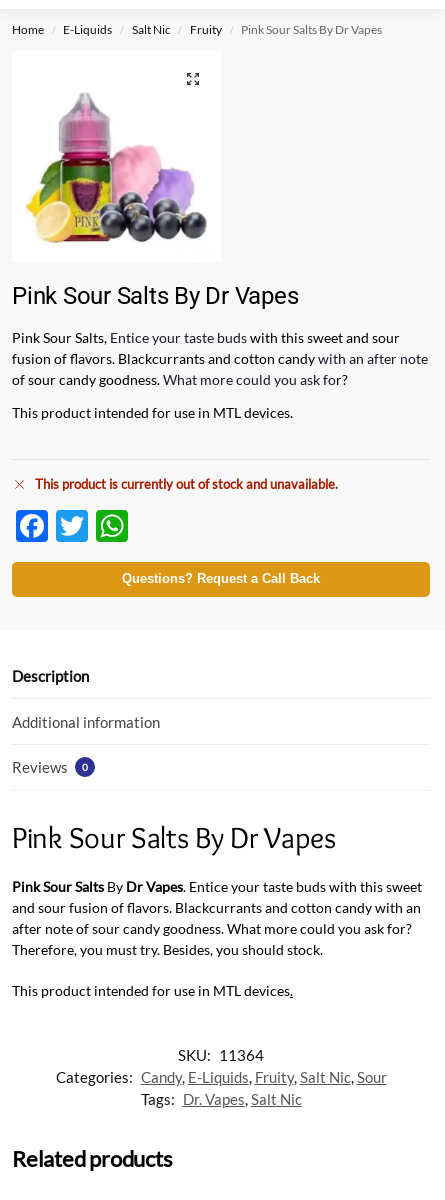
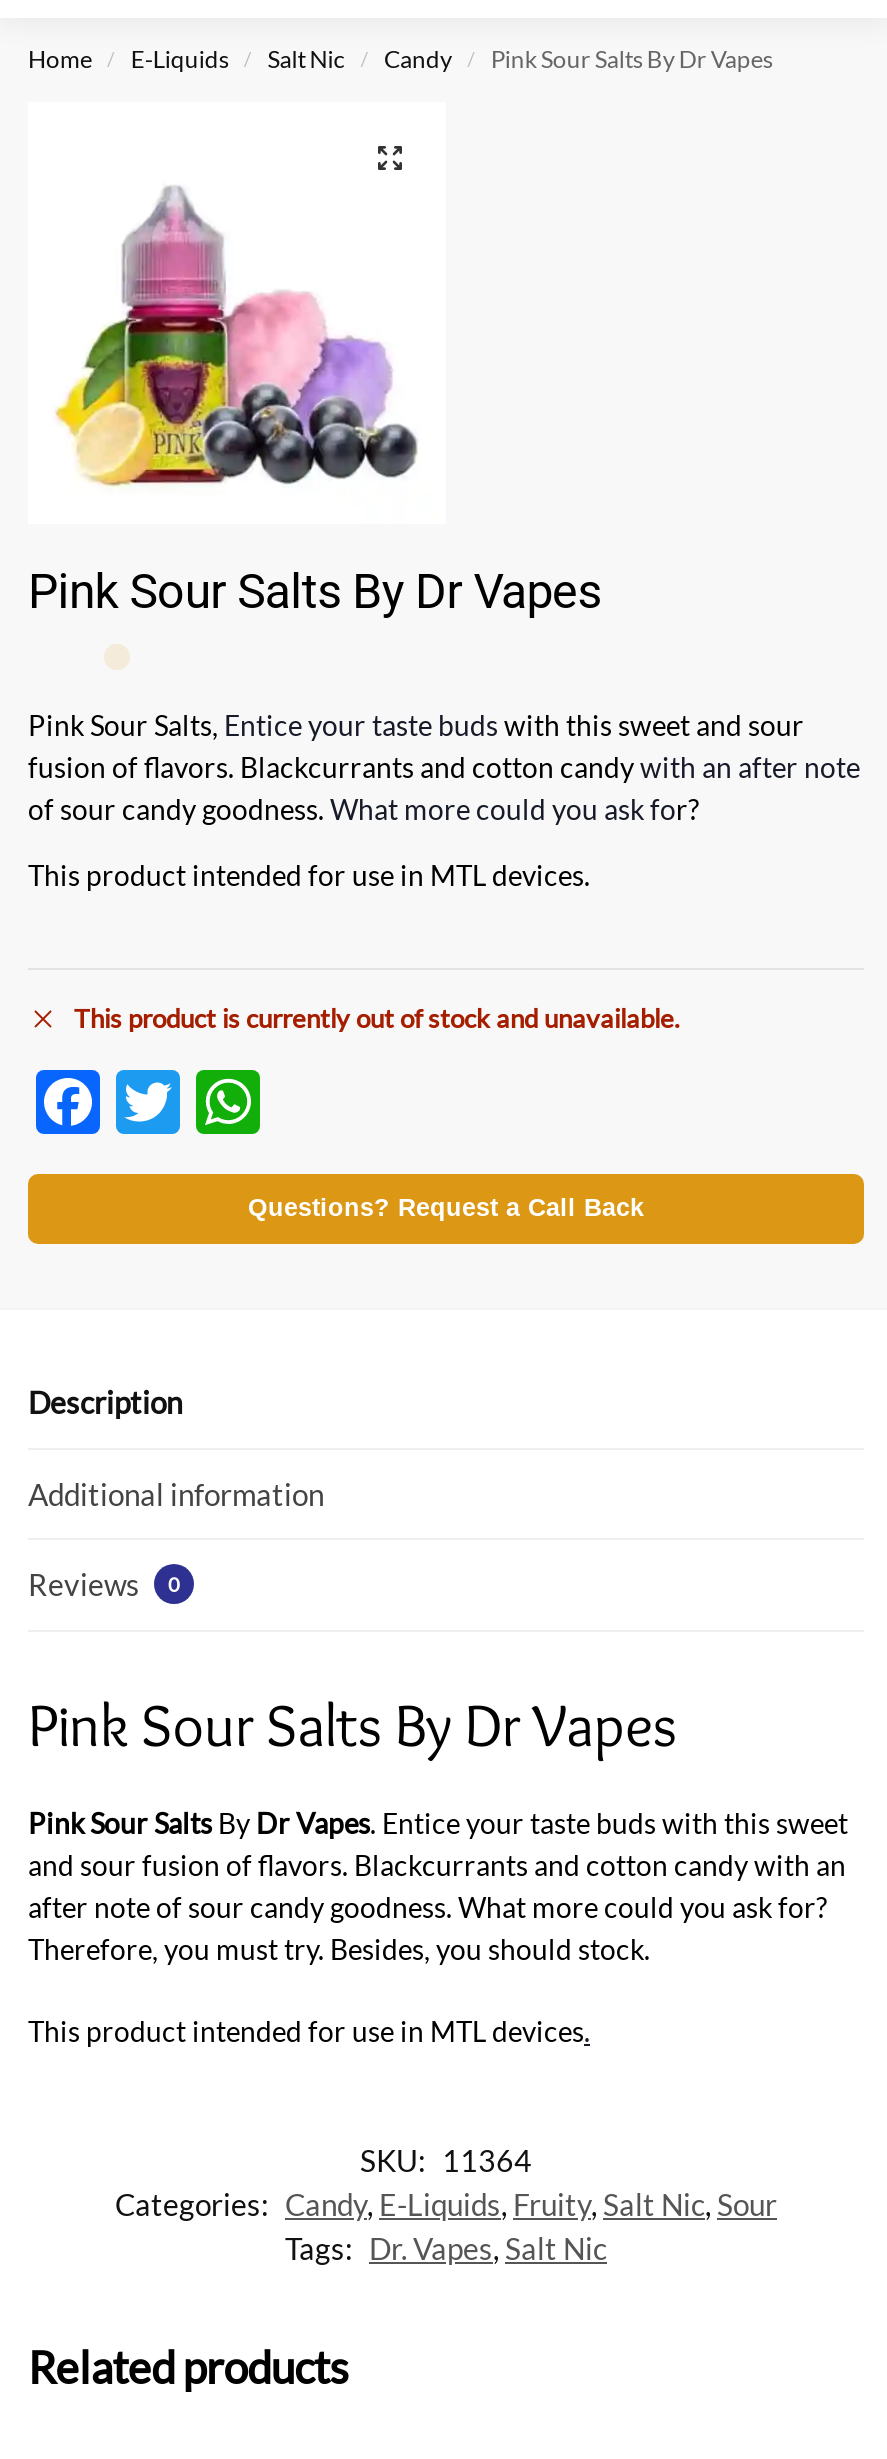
[190,22,222,37] Fruity -> [384,44,452,74] Candy

